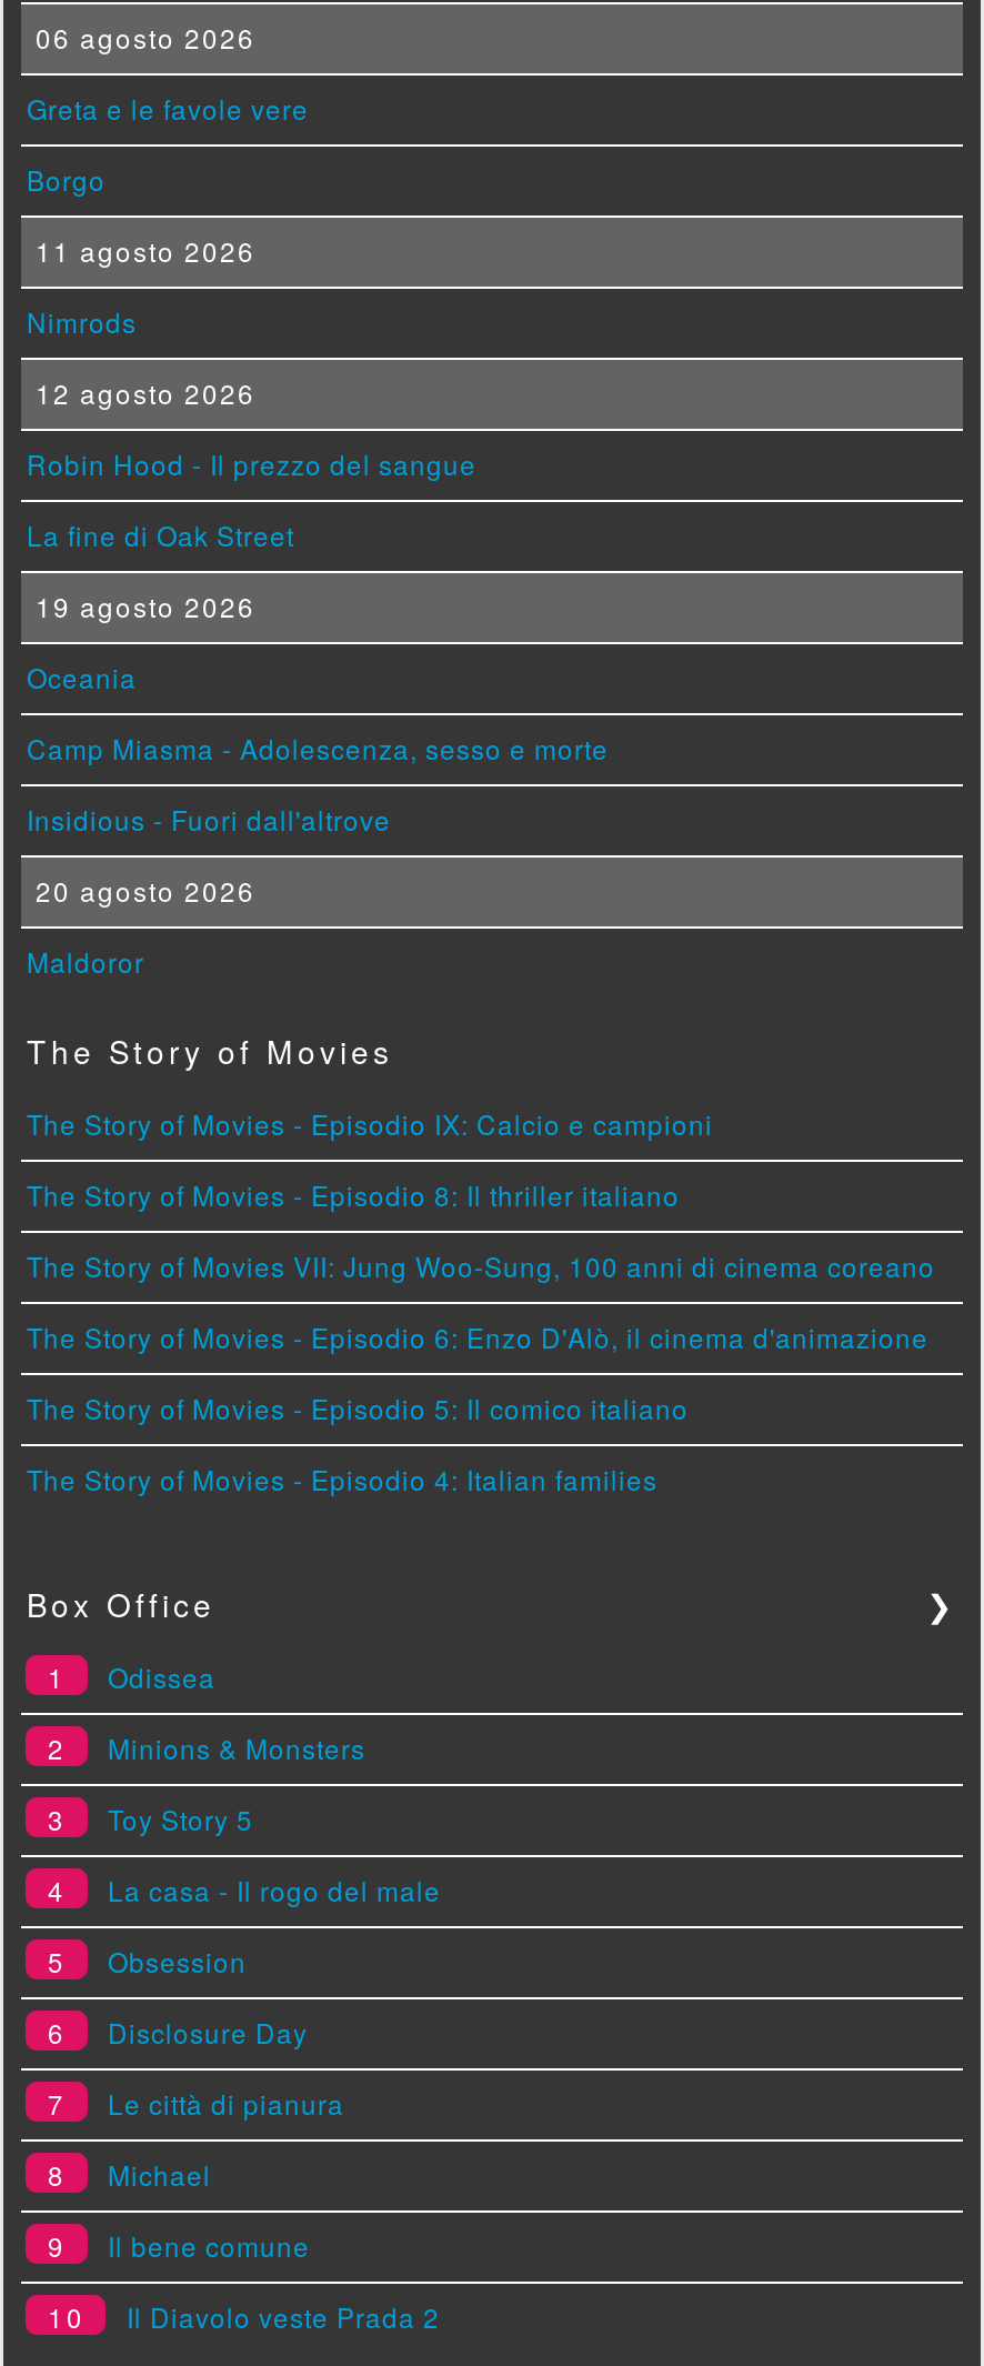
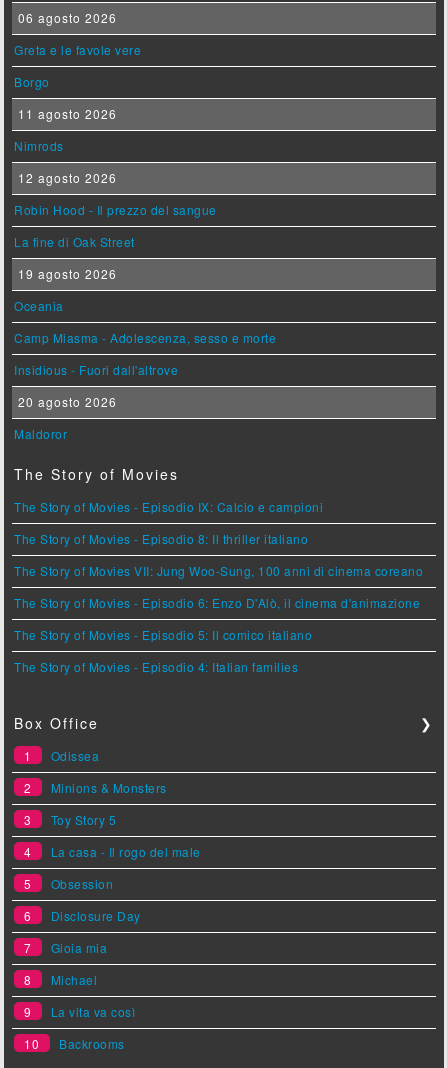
[108,2085,344,2123] Le città di pianura -> [51,939,107,956] Gioia mia
[108,2227,310,2265] Il bene comune -> [51,1003,135,1020] La vita va così
[127,2298,440,2336] Il Diavolo veste Prada 2 -> [59,1035,125,1052] Backrooms

